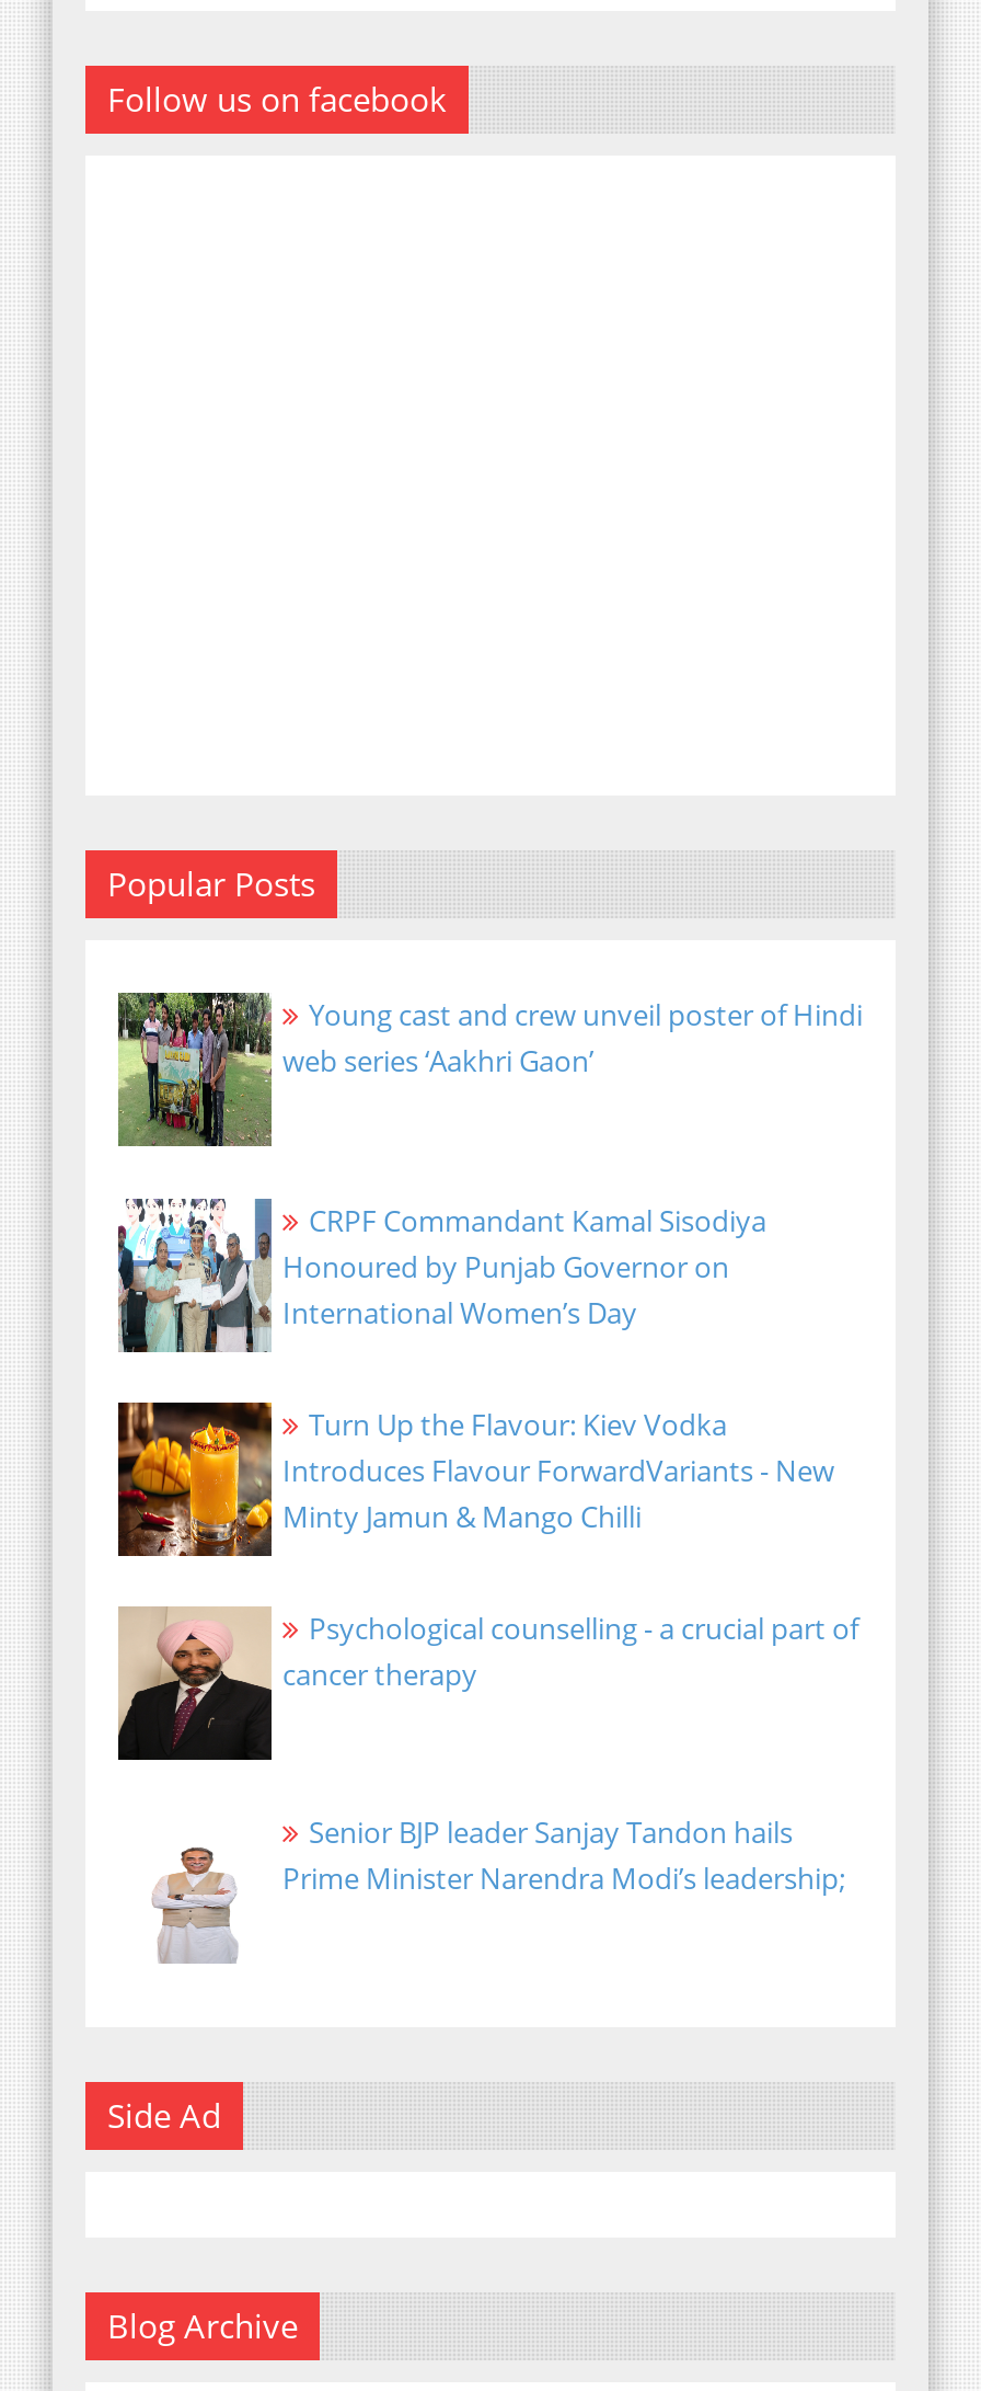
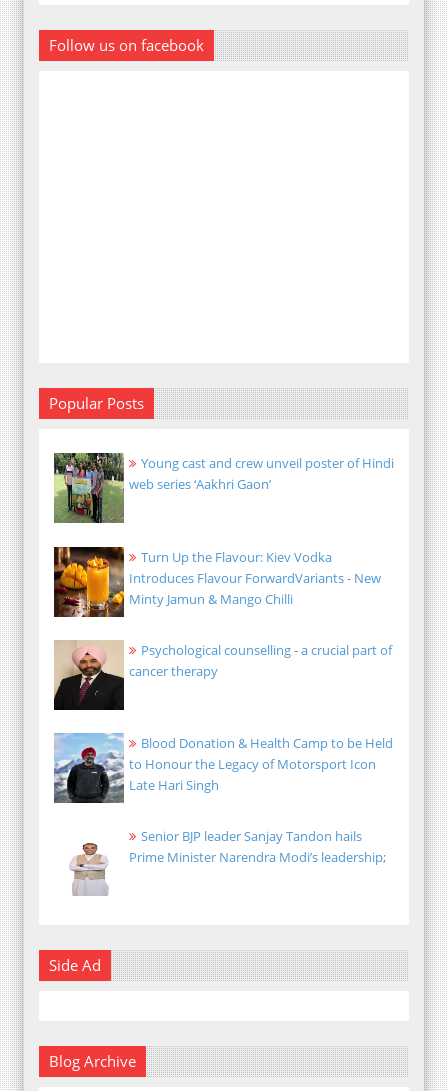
[116,1199,766,1352] [image] | CRPF Commandant Kamal Sisodiya | Honoured by Punjab Governor on | International Women’s Day -> none
moved [114,1398,858,1694] -> [52,545,392,680]: [image] | Turn Up the Flavour: Kiev Vodka | Introduces Flavour ForwardVariants - New | Minty Jamun & Mango Chilli | Psychological counselling - a crucial part of | cancer therapy
none -> [53,732,393,804] [image] | Blood Donation & Health Camp to be Held | to Honour the Legacy of Motorsport Icon | Late Hari Singh

